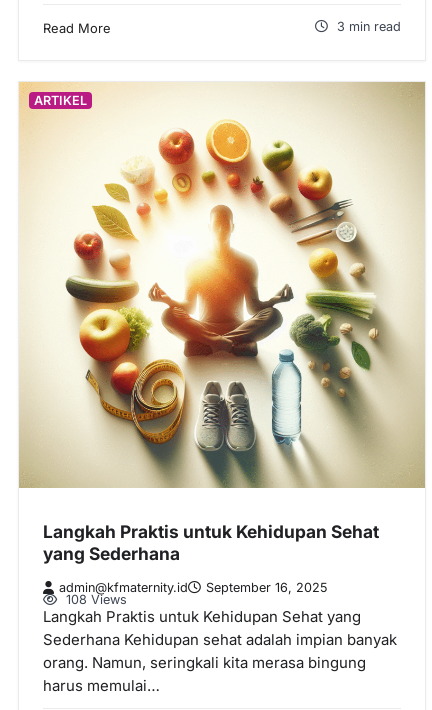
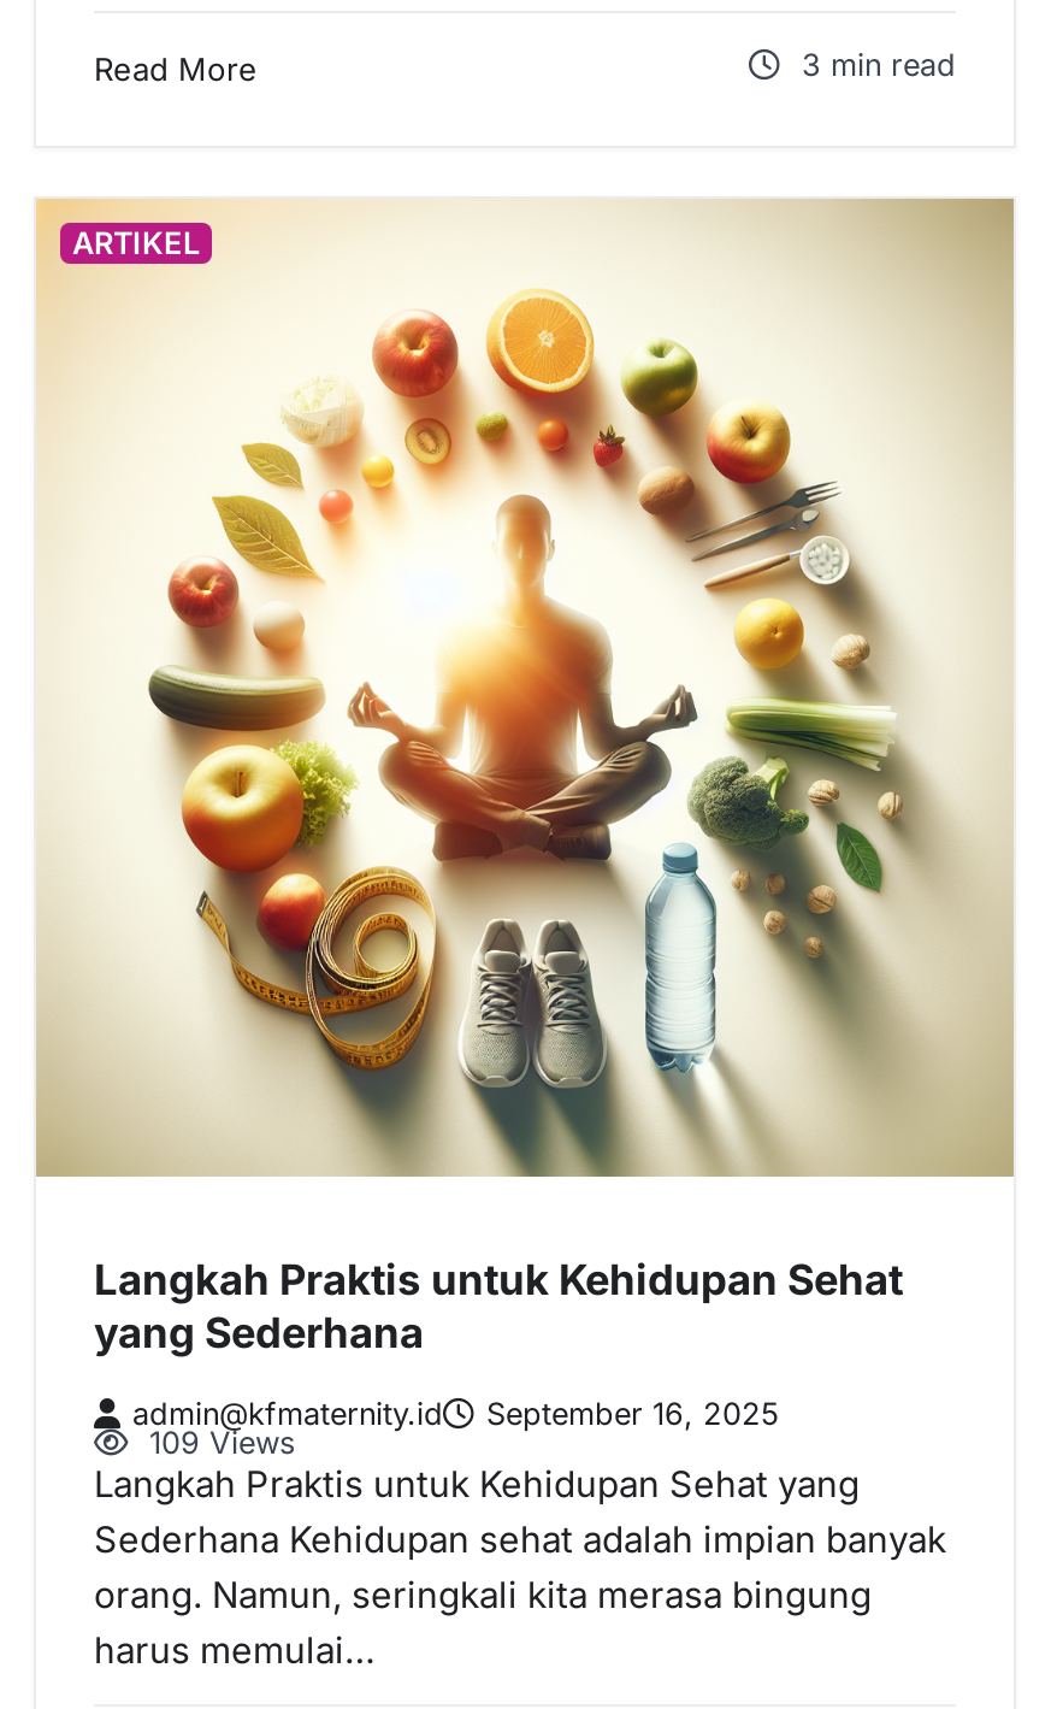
[62,592,127,607] 108 Views -> [140,1426,296,1462] 109 Views

